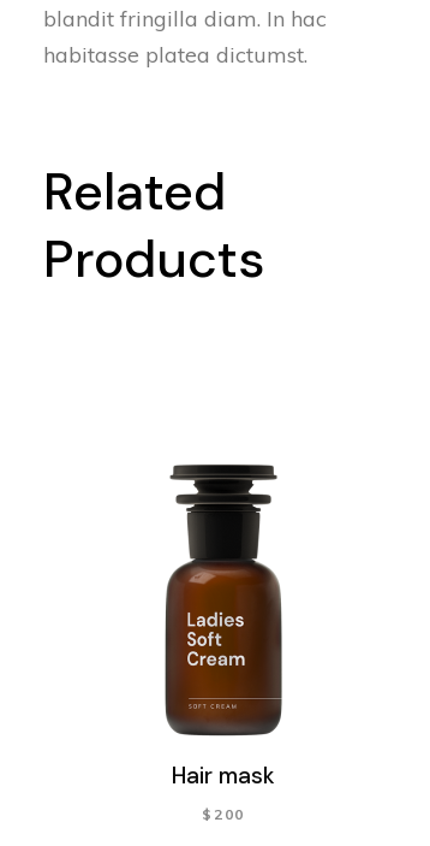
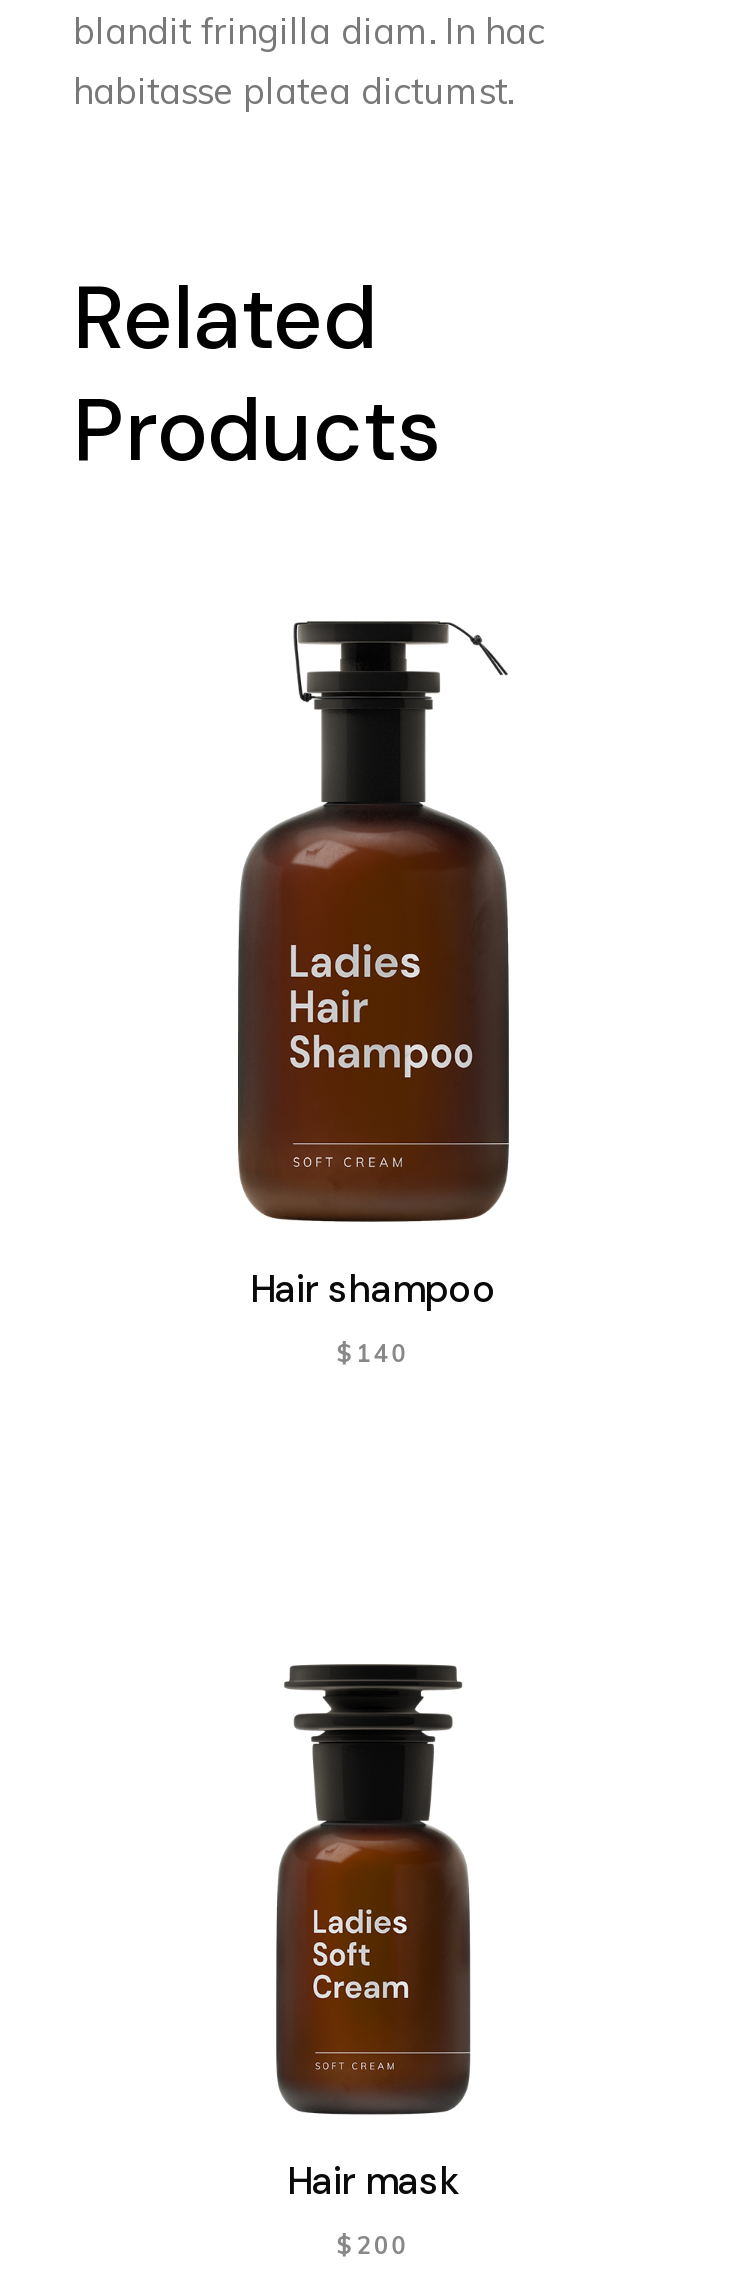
none -> [235,620,511,1368] [image] | Hair shampoo | $140

